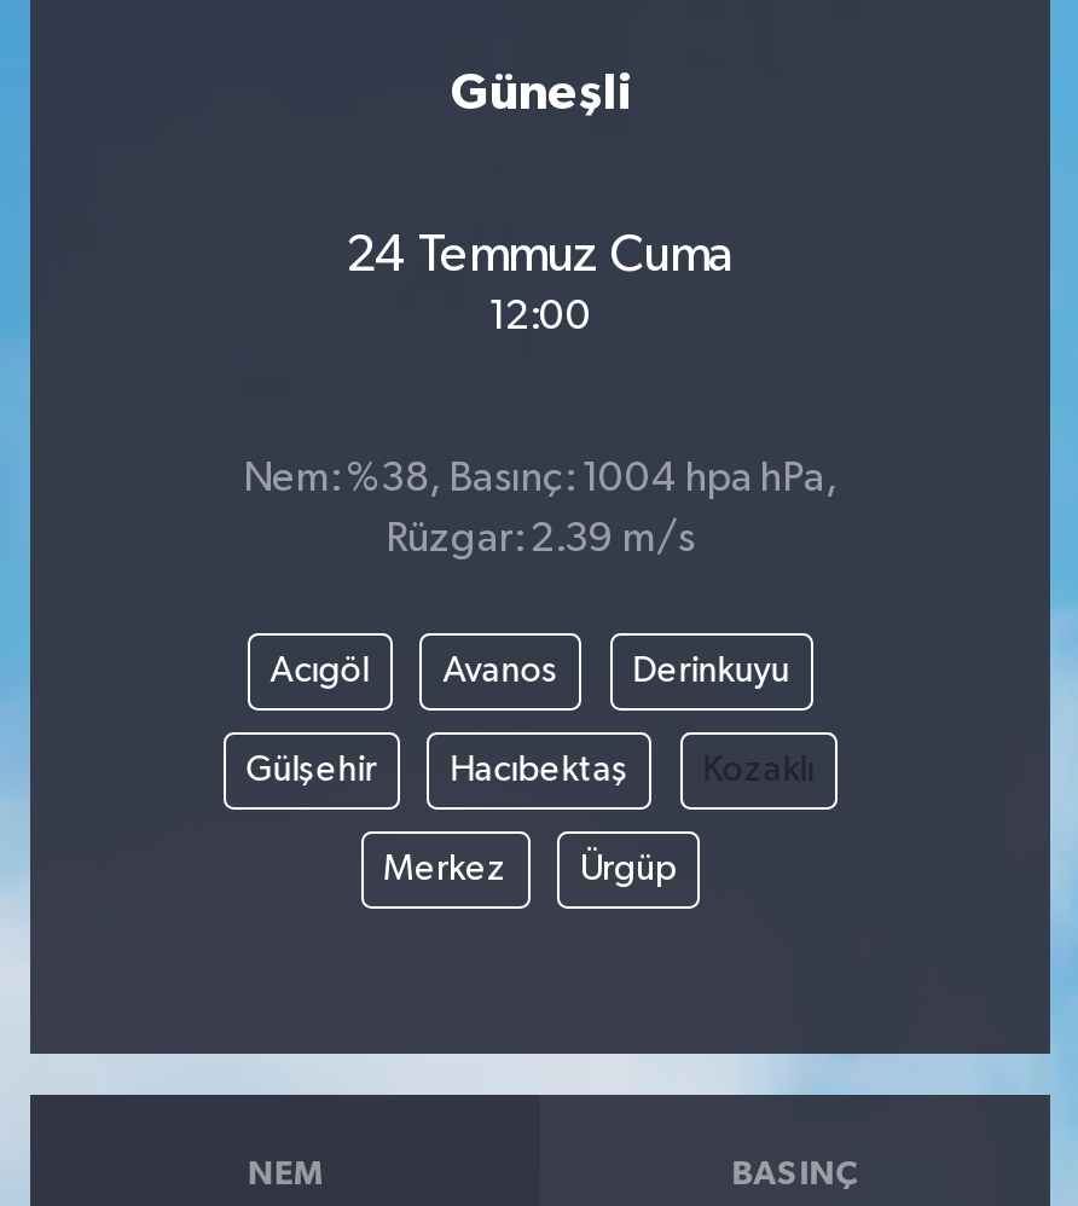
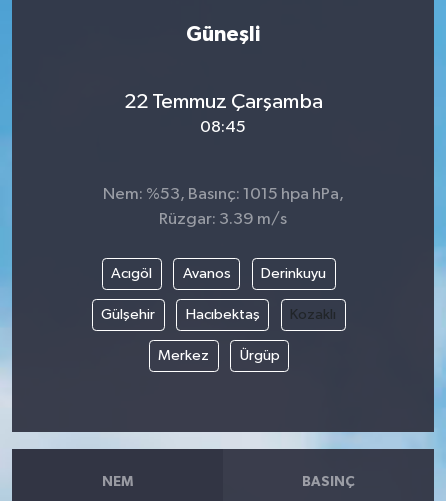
[346,228,735,282] 24 Temmuz Cuma -> [123,90,322,112] 22 Temmuz Çarşamba
[488,296,592,337] 12:00 -> [200,118,246,135] 08:45
[243,459,838,500] Nem: %38, Basınç: 1004 hpa hPa, -> [102,186,343,203] Nem: %53, Basınç: 1015 hpa hPa,
[386,520,695,561] Rüzgar: 2.39 m/s -> [159,211,287,228] Rüzgar: 3.39 m/s

